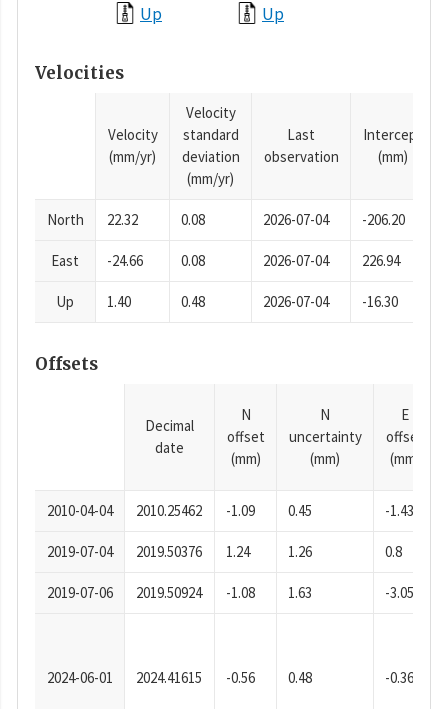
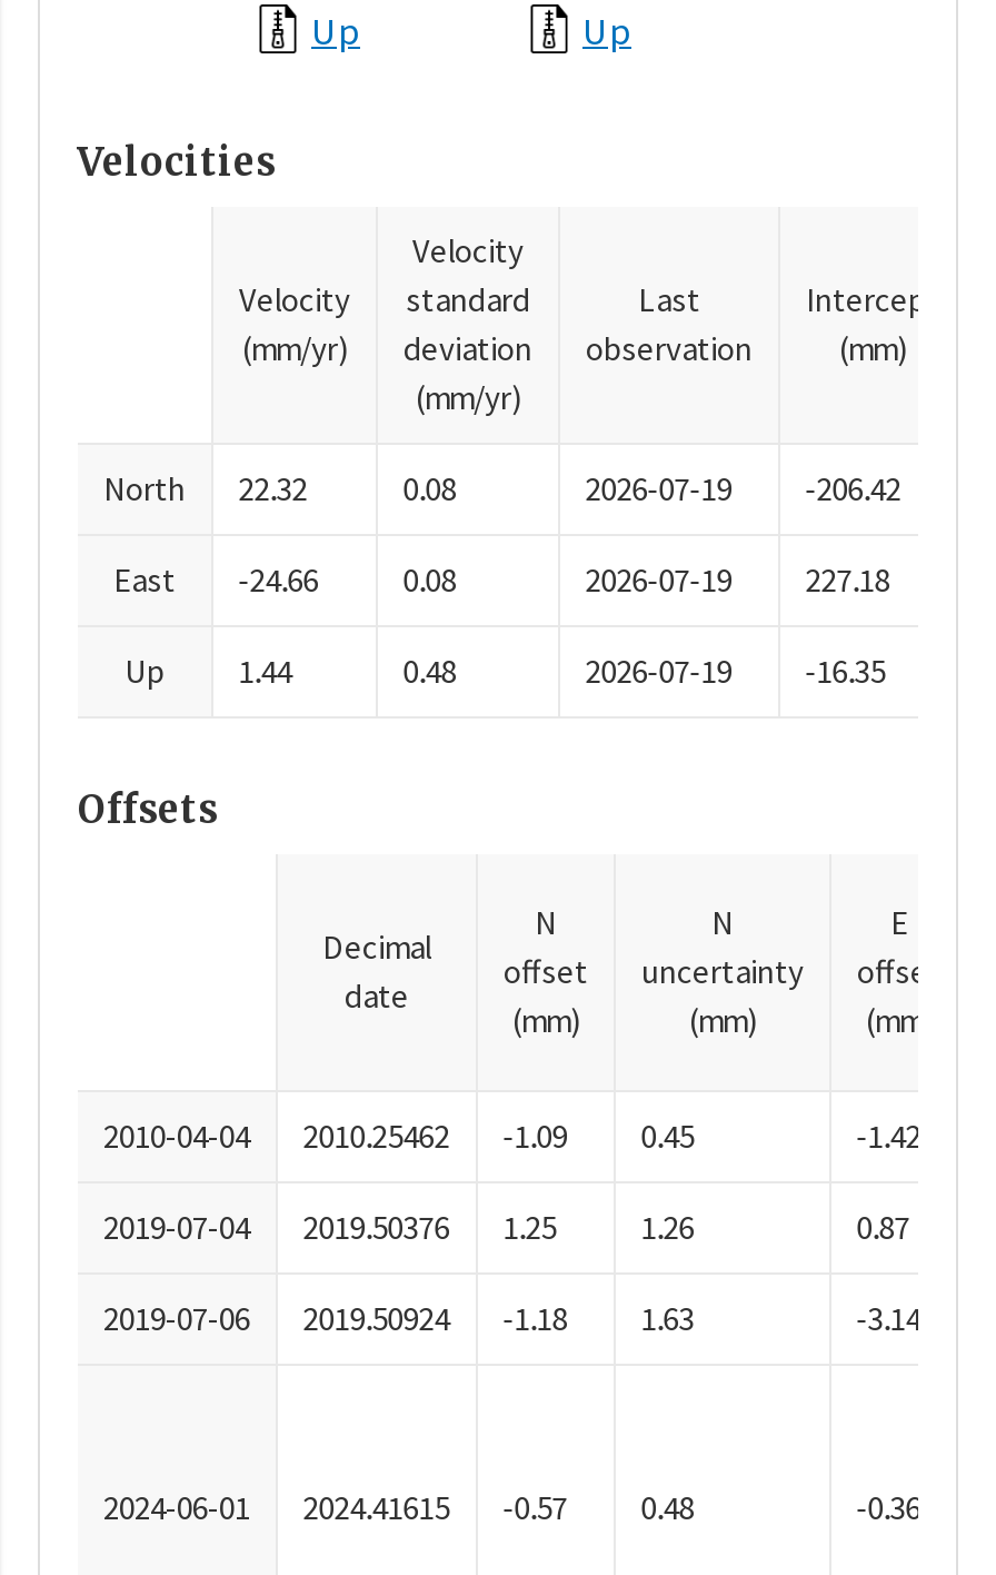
[263,210,329,229] 2026-07-04 -> [585,466,732,509] 2026-07-19
[362,210,405,229] -206.20 -> [805,466,901,509] -206.42
[263,251,329,270] 2026-07-04 -> [585,557,732,600] 2026-07-19
[362,251,400,270] 226.94 -> [805,557,890,600] 227.18
[56,292,131,311] Up 1.40 -> [124,649,292,691] Up 1.44
[263,292,329,311] 2026-07-04 -> [585,649,732,691] 2026-07-19
[362,292,398,311] -16.30 -> [805,649,885,691] -16.35
[385,501,414,520] -1.43 -> [856,1114,921,1156] -1.42
[46,542,312,561] 2019-07-04 2019.50376 1.24 1.26 -> [103,1205,694,1247] 2019-07-04 2019.50376 1.25 1.26
[385,542,402,561] 0.8 -> [856,1205,910,1247] 0.87
[46,583,312,602] 2019-07-06 2019.50924 -1.08 1.63 -> [103,1296,694,1339] 2019-07-06 2019.50924 -1.18 1.63
[385,583,414,602] -3.05 -> [856,1296,921,1339] -3.14
[46,668,312,687] 2024-06-01 2024.41615 -0.56 0.48 -> [103,1485,694,1528] 2024-06-01 2024.41615 -0.57 0.48

